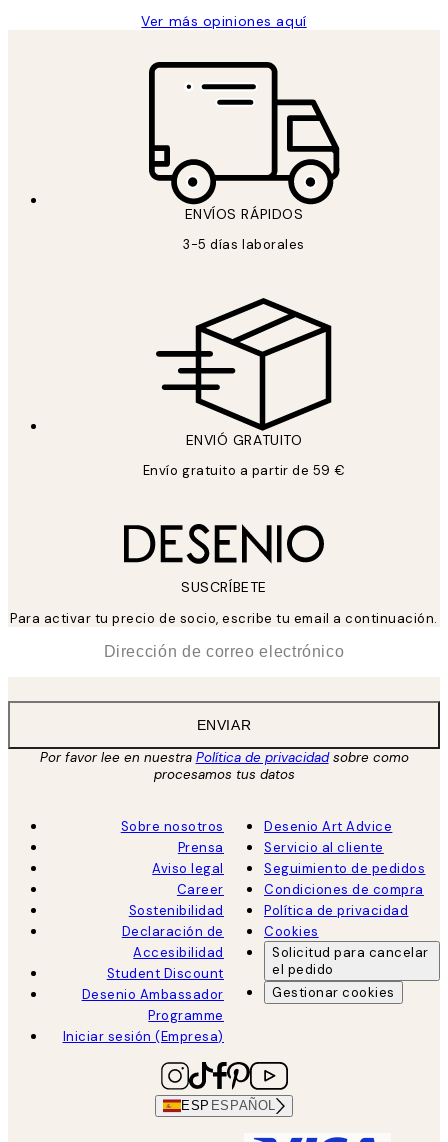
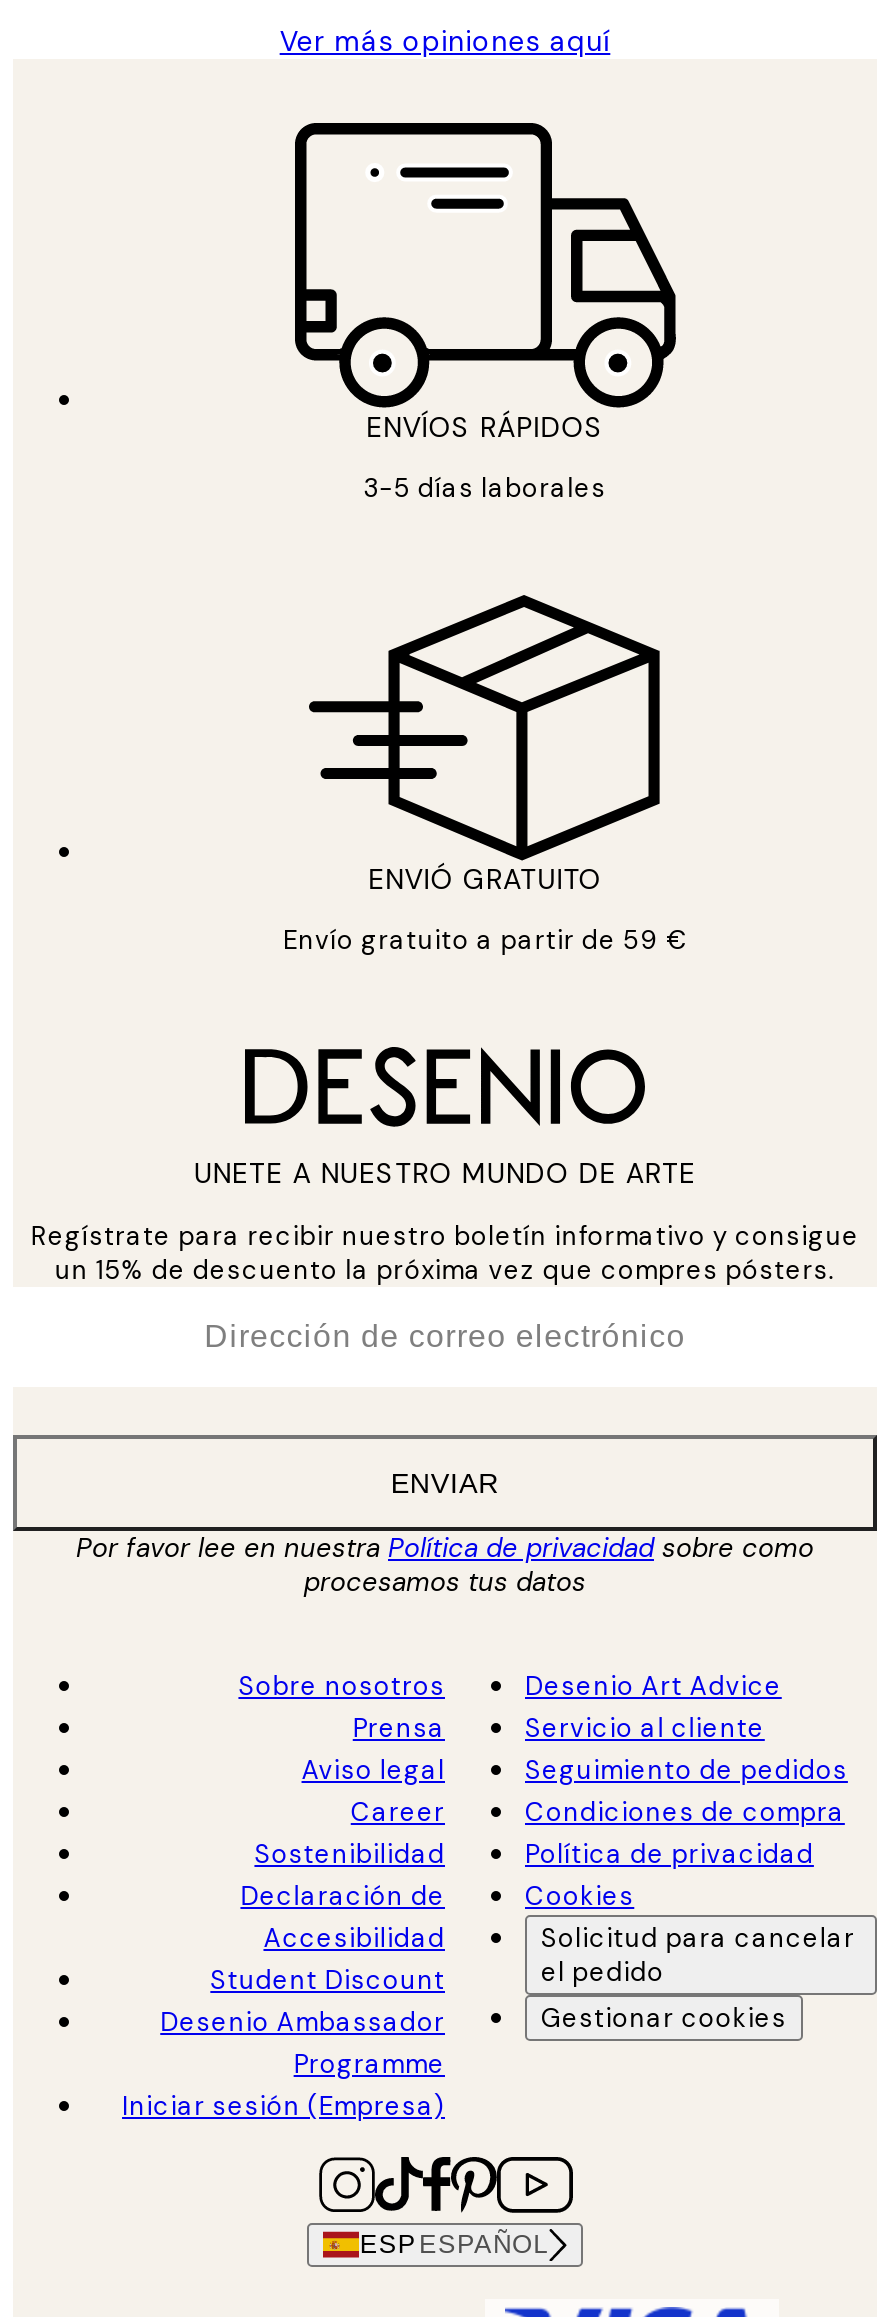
[181,578,267,596] SUSCRÍBETE -> [194,1155,696,1191] UNETE A NUESTRO MUNDO DE ARTE
[10,610,438,627] Para activar tu precio de socio, escribe tu email a continuación. -> [31,1219,859,1287] Regístrate para recibir nuestro boletín informativo y consigue | un 15% de descuento la próxima vez que compres pósters.

